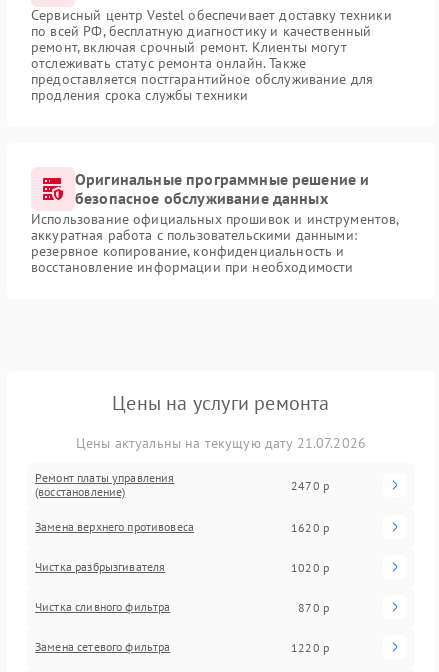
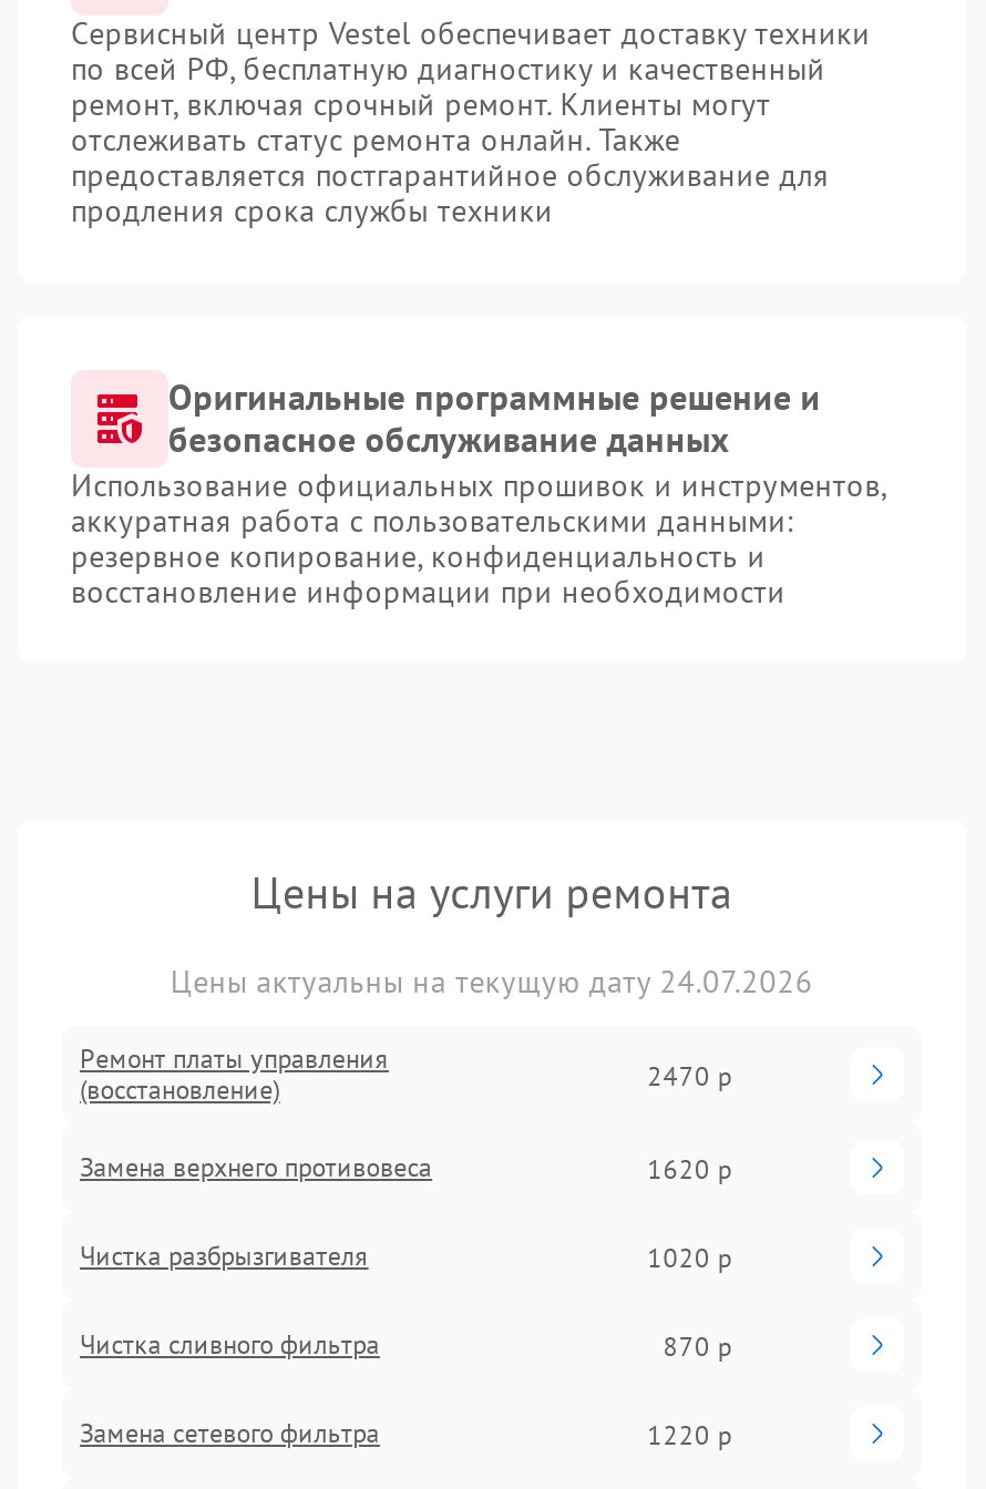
[76,434,366,452] Цены актуальны на текущую дату 21.07.2026 -> [170,962,813,1002] Цены актуальны на текущую дату 24.07.2026

